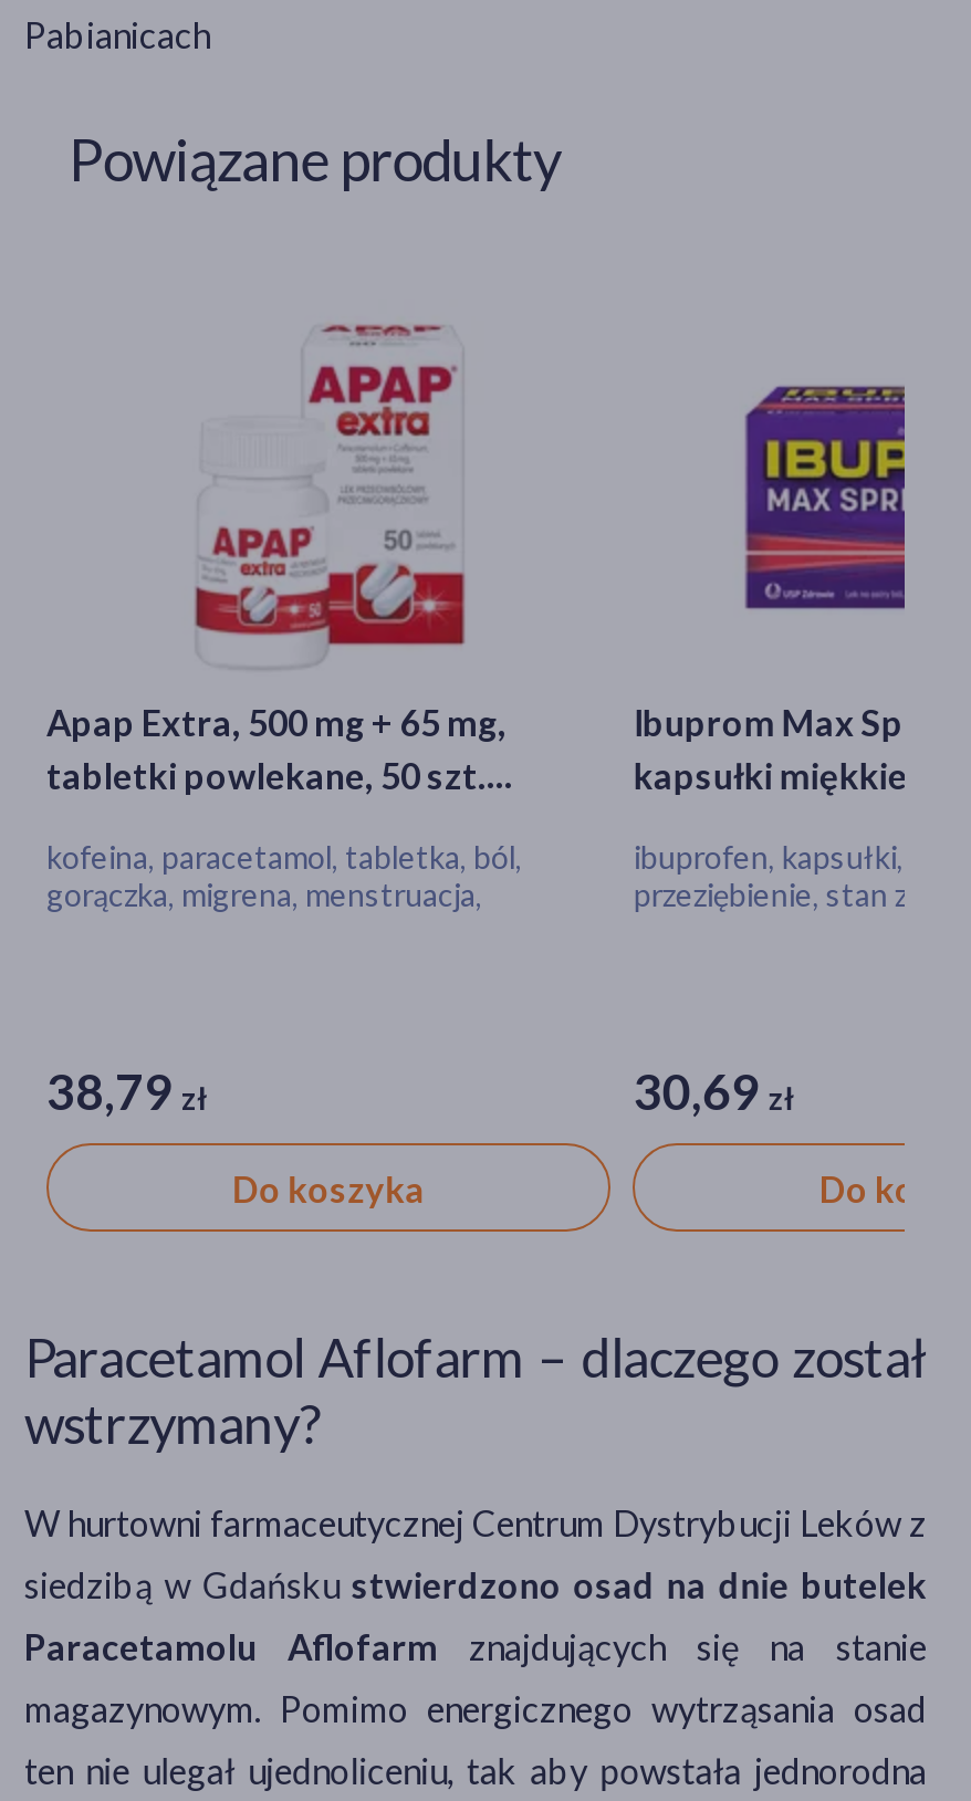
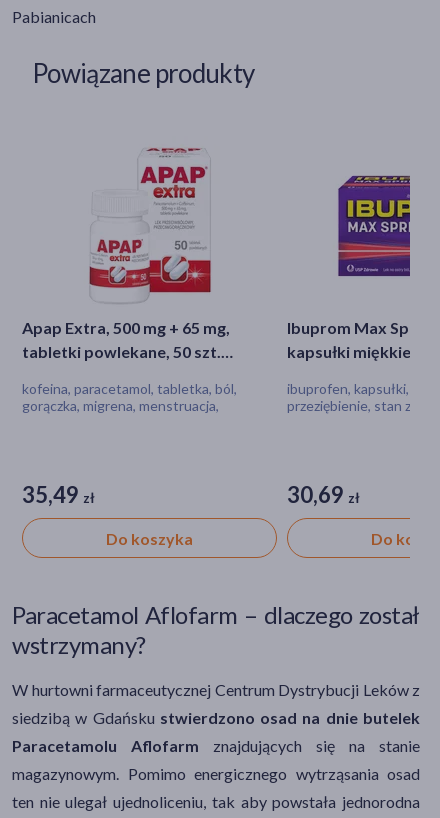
[46,1061,208,1120] 38,79 zł -> [22,481,95,508] 35,49 zł

